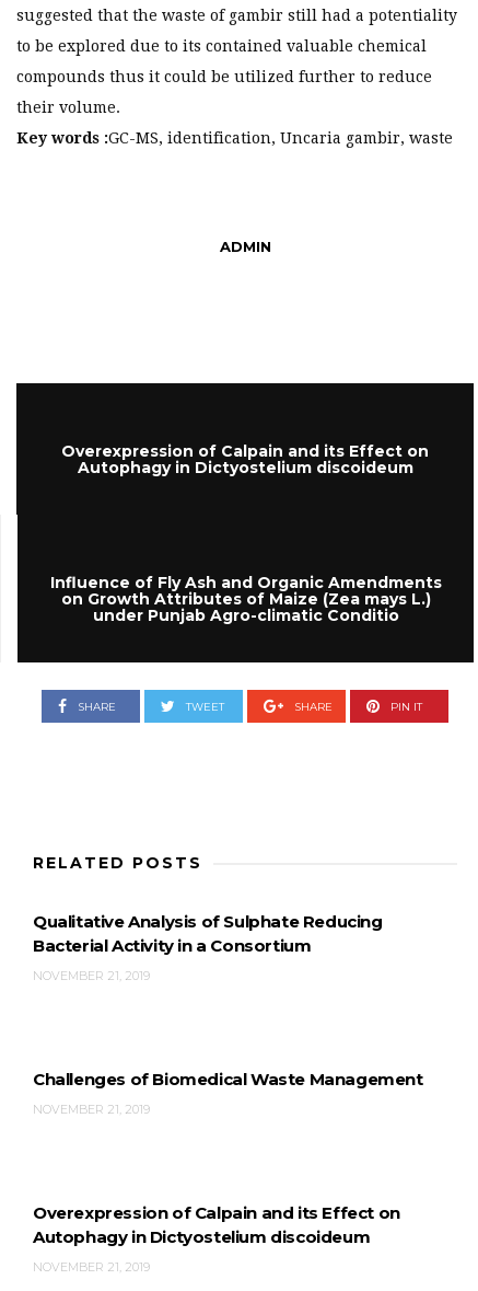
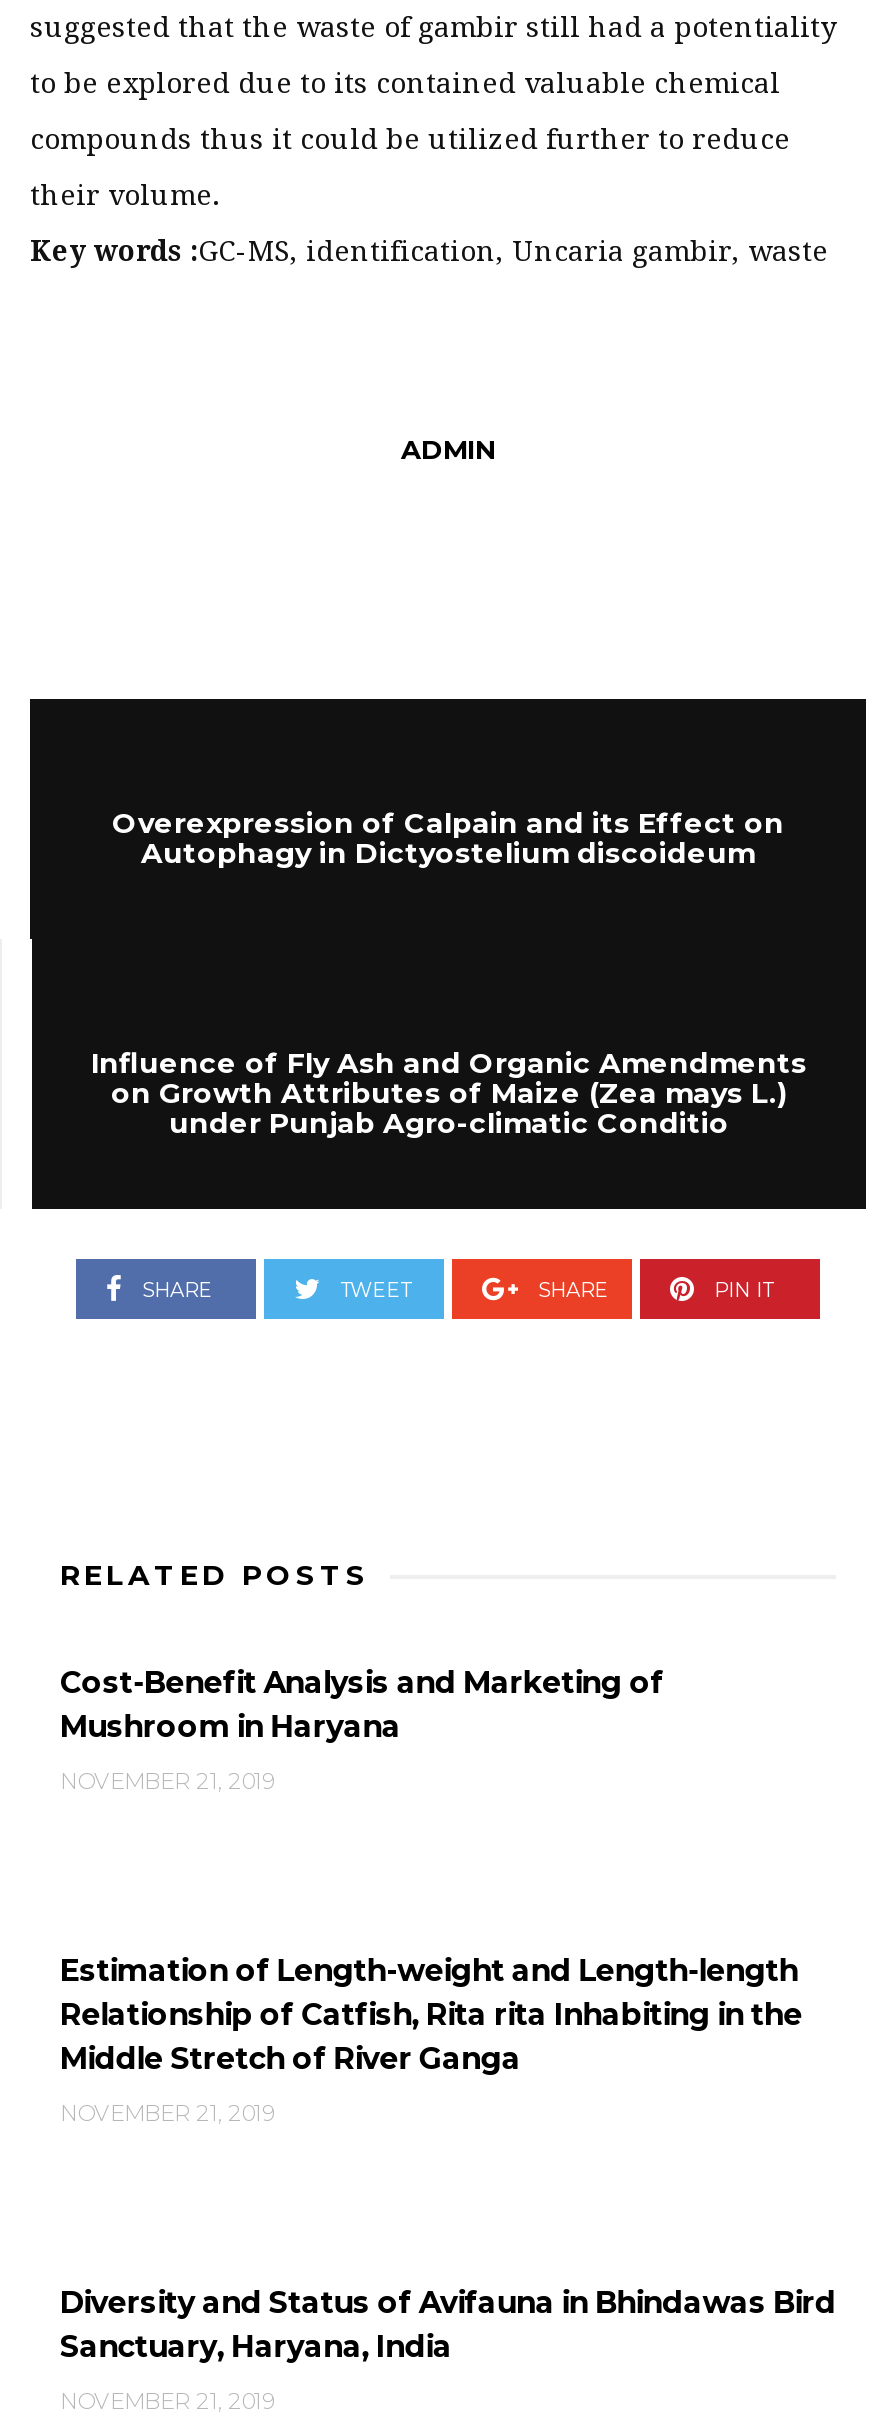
[33,911,382,956] Qualitative Analysis of Sulphate Reducing | Bacterial Activity in a Consortium -> [60,1663,664,1745] Cost-Benefit Analysis and Marketing of | Mushroom in Haryana
[33,1069,423,1090] Challenges of Biomedical Waste Management -> [60,1951,802,2077] Estimation of Length-weight and Length-length | Relationship of Catfish, Rita rita Inhabiting in the | Middle Stretch of River Ganga
[33,1202,400,1247] Overexpression of Calpain and its Effect on | Autophagy in Dictyostelium discoideum -> [60,2283,836,2365] Diversity and Status of Avifauna in Bhindawas Bird | Sanctuary, Haryana, India

